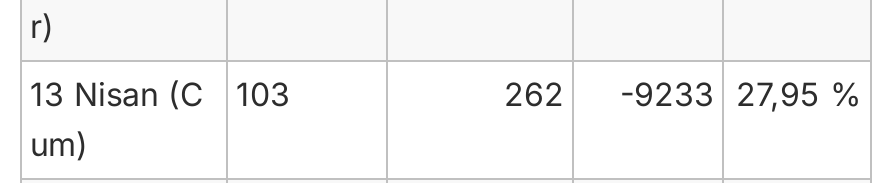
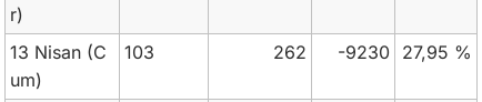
[504,74,862,114] 262 -9233 27,95 % -> [273,41,472,63] 262 -9230 27,95 %

